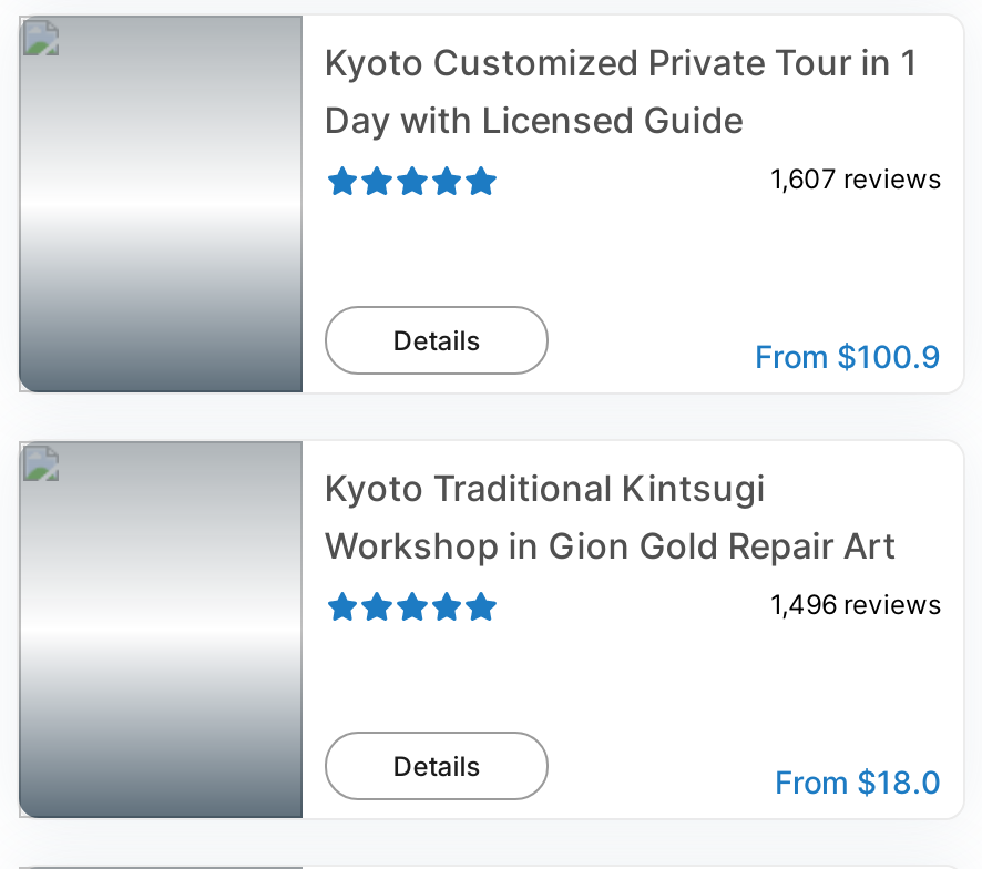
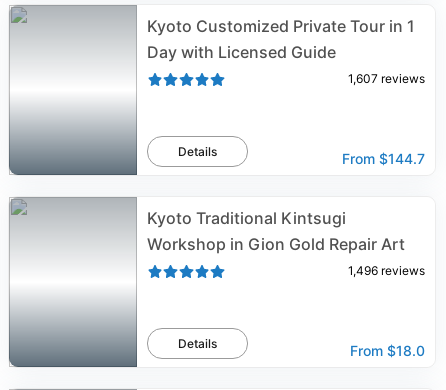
[755,337,941,375] From $100.9 -> [342,150,425,167] From $144.7

